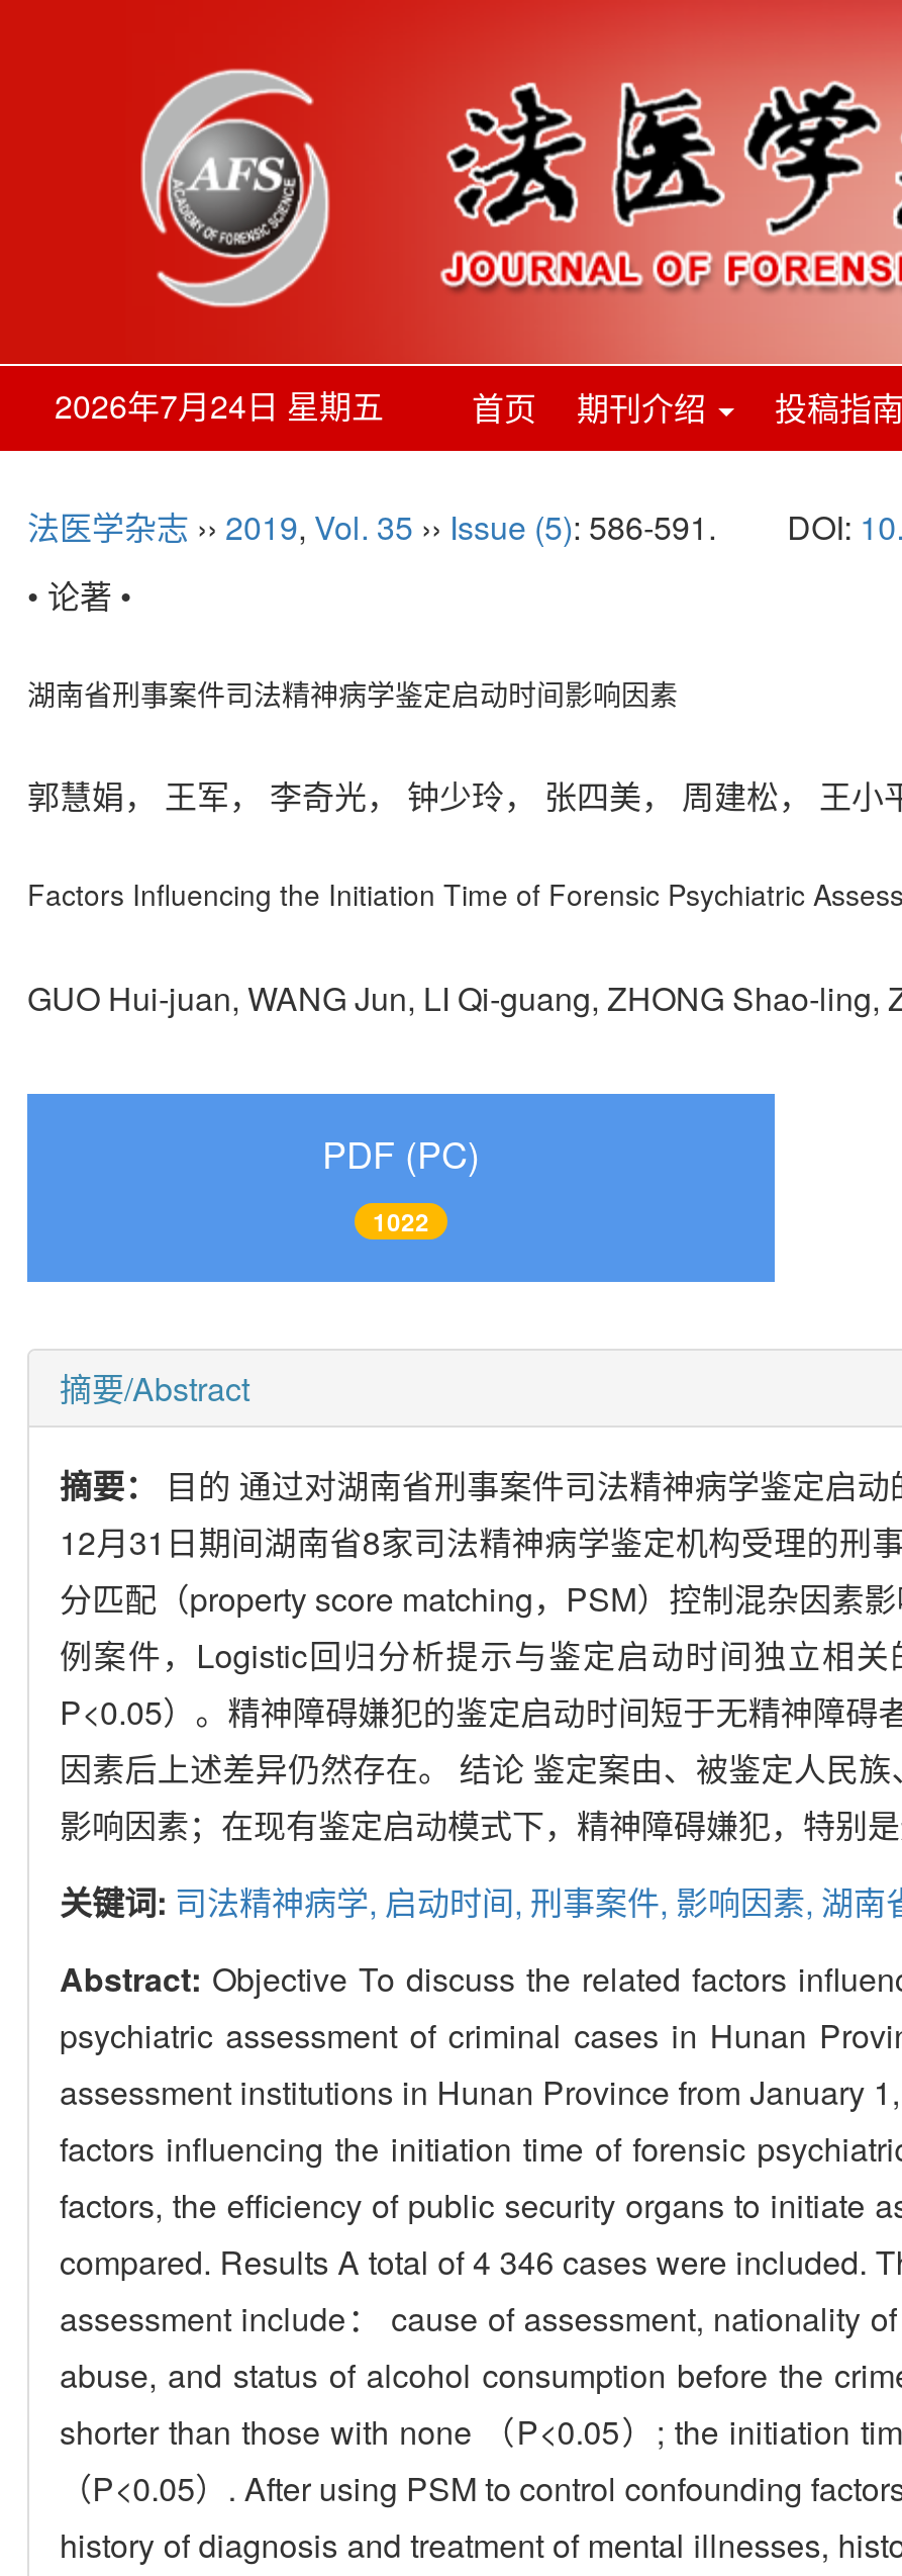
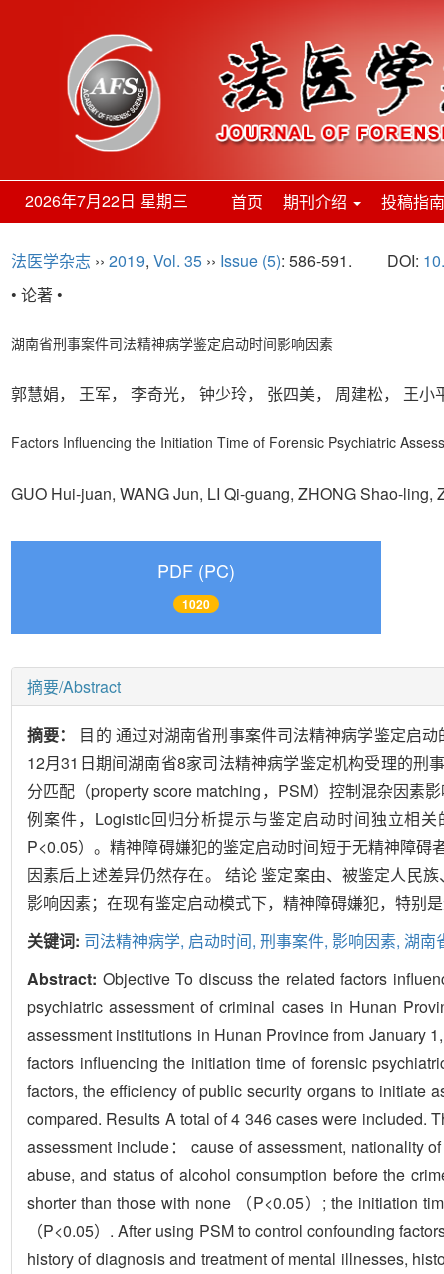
[55,382,384,429] 2026年7月24日 星期五 -> [24,189,187,212] 2026年7月22日 星期三
[373,1202,429,1239] 1022 -> [182,595,210,613] 1020

